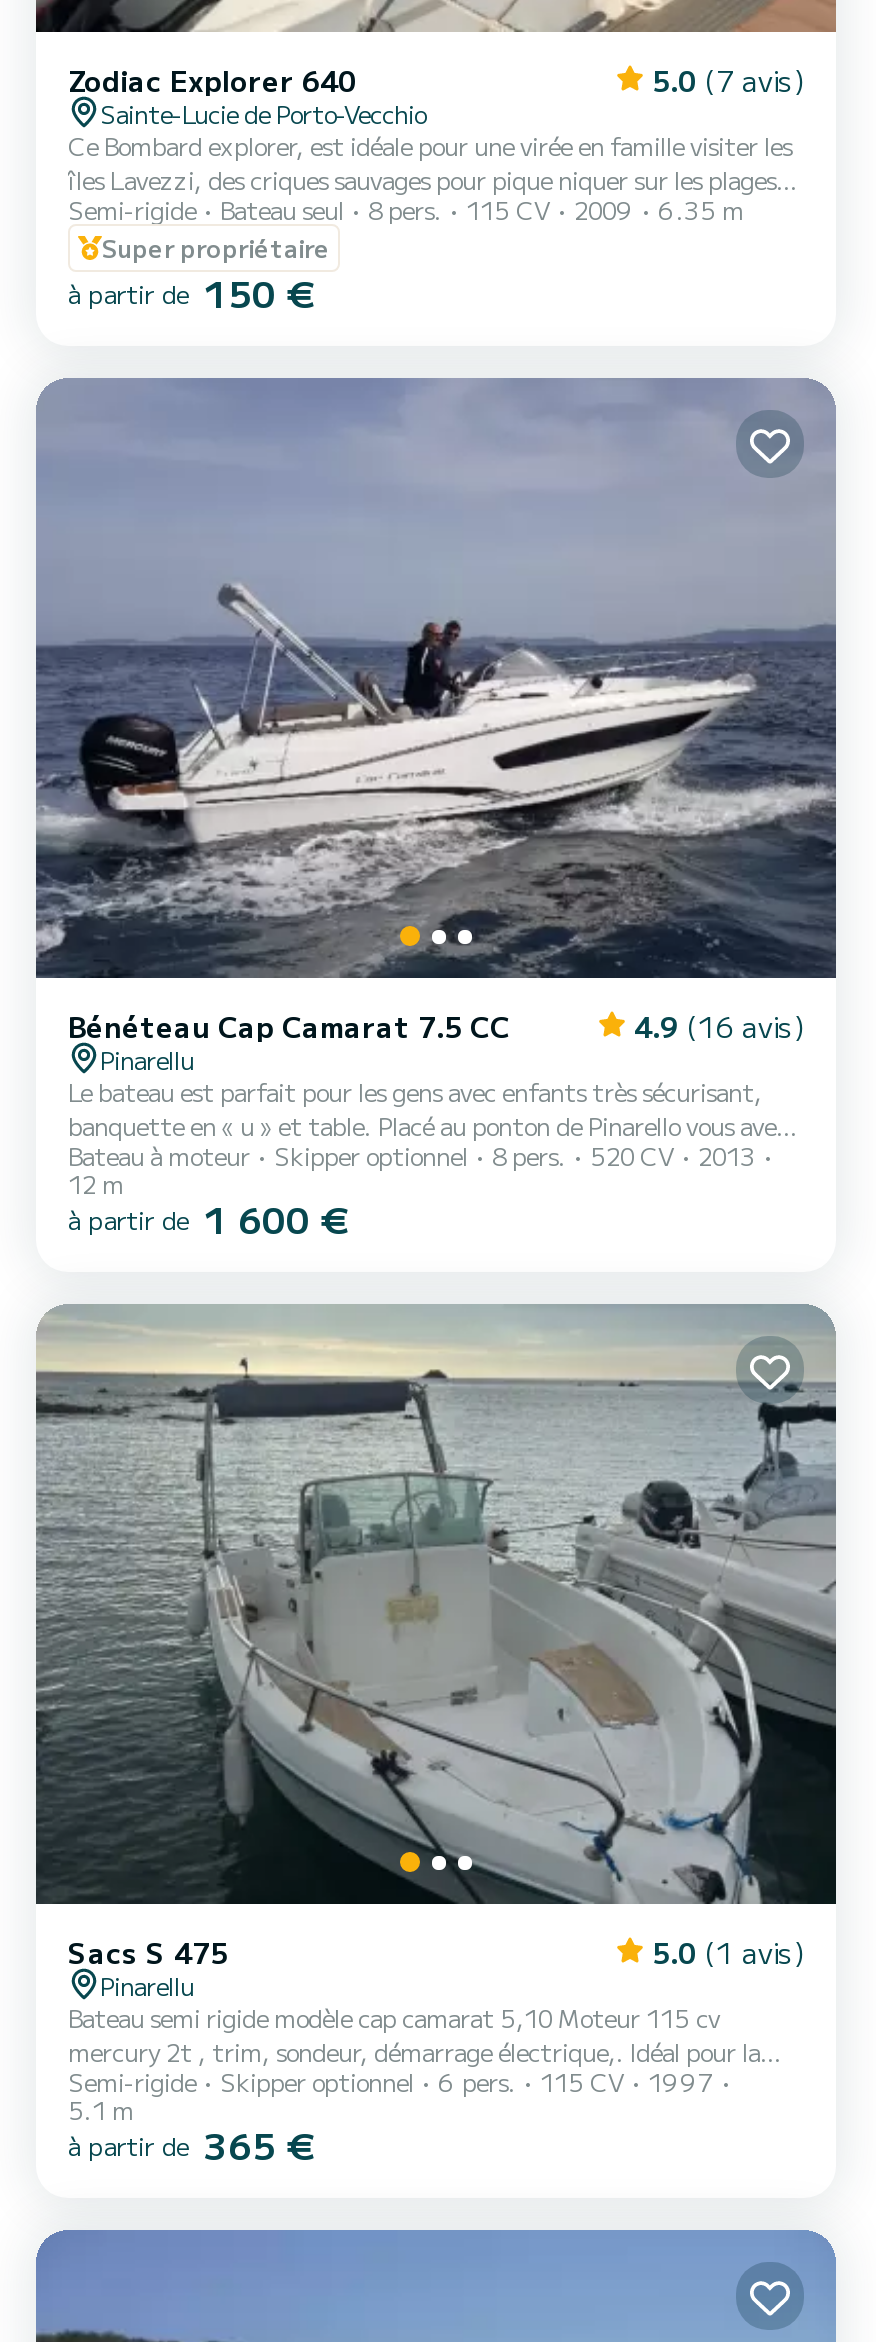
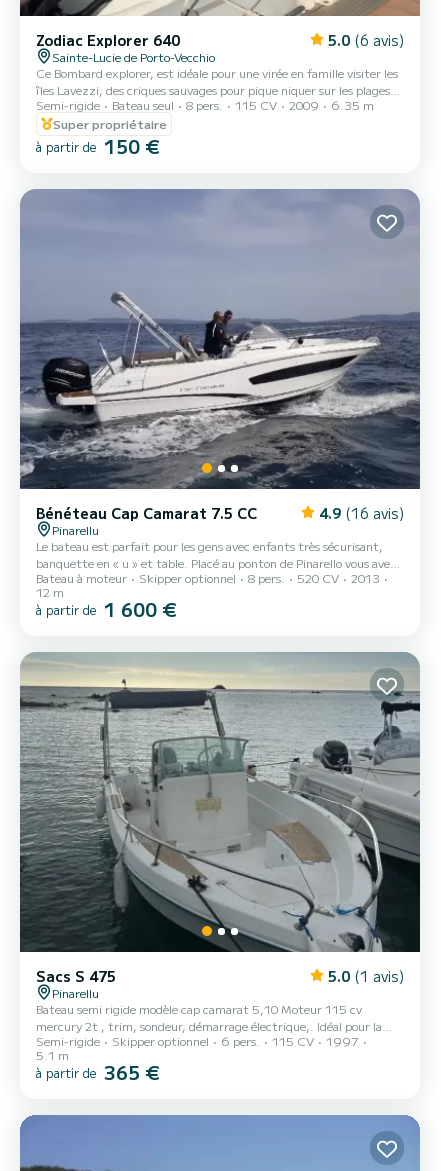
[652,60,804,100] 5.0 (7 avis) -> [328,30,404,50] 5.0 (6 avis)

